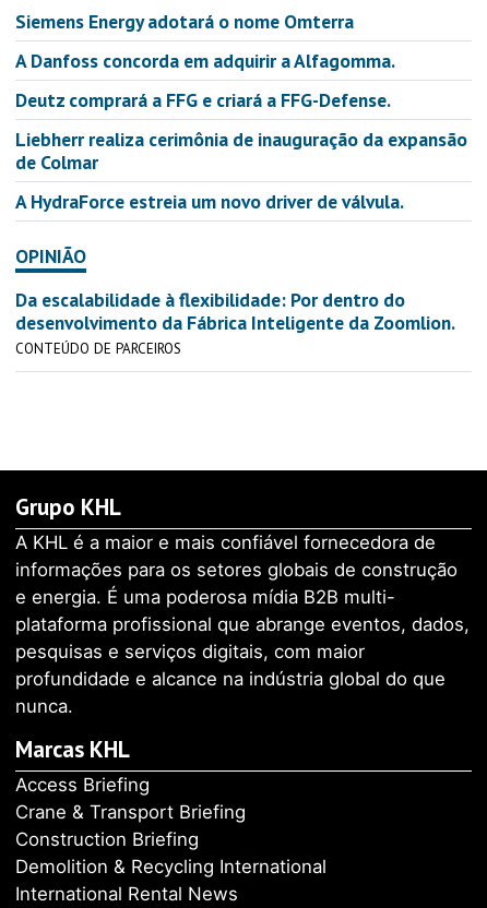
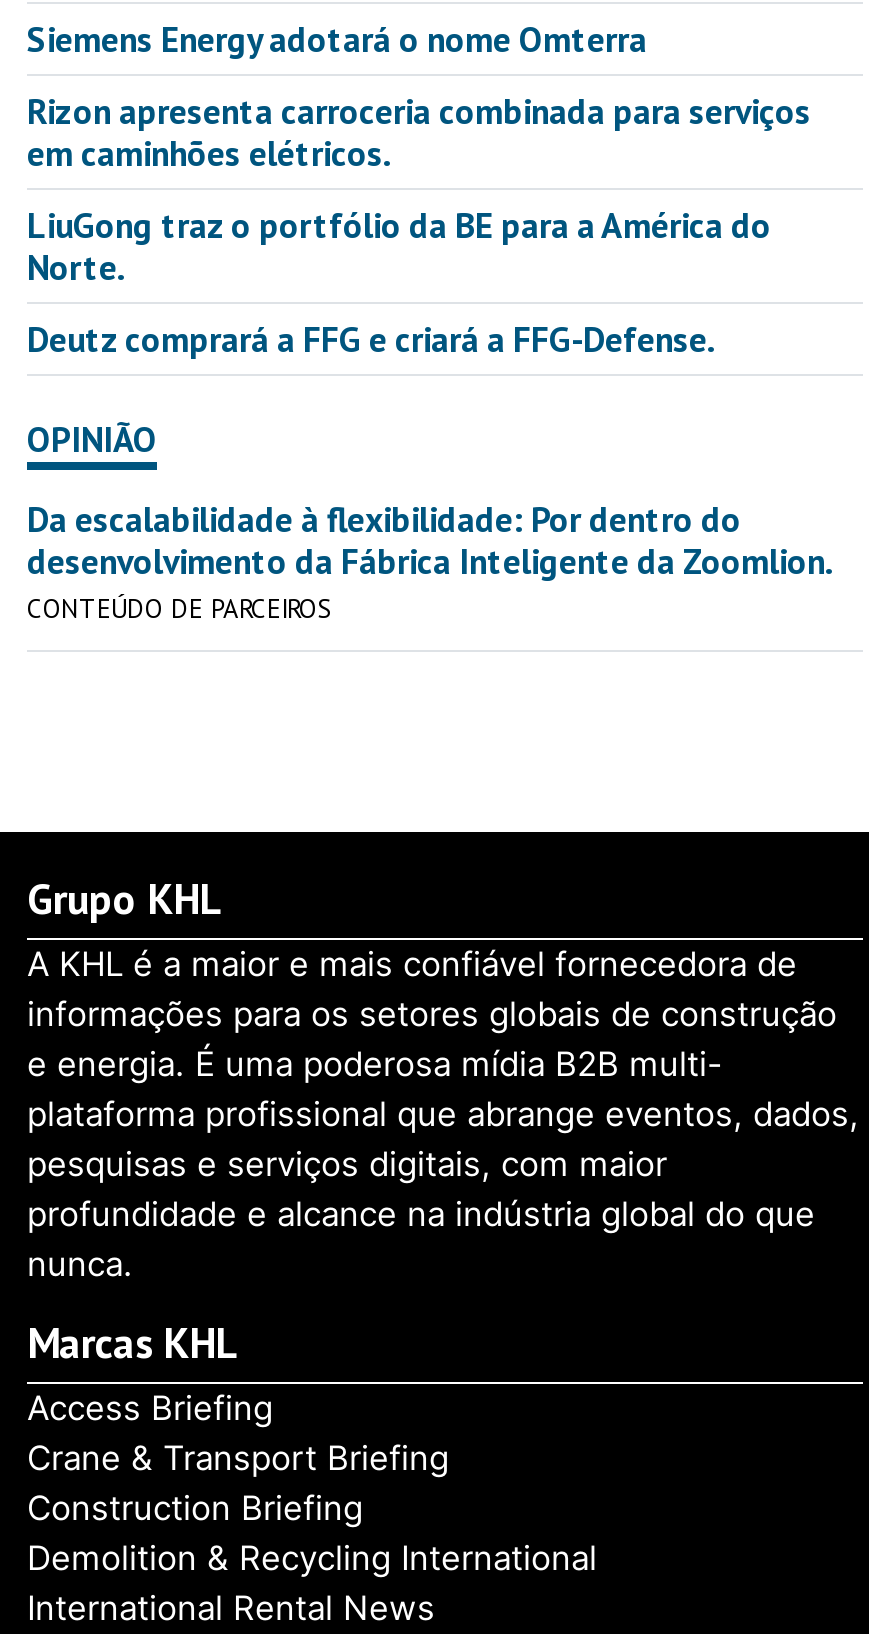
[15,48,395,73] A Danfoss concorda em adquirir a Alfagomma. -> [27,88,811,290] Rizon apresenta carroceria combinada para serviços | em caminhões elétricos. | LiuGong traz o portfólio da BE para a América do | Norte.
moved [15,88,391,113] -> [27,316,715,362]: Deutz comprará a FFG e criará a FFG-Defense.
[15,127,467,214] Liebherr realiza cerimônia de inauguração da expansão | de Colmar | A HydraForce estreia um novo driver de válvula. -> none

